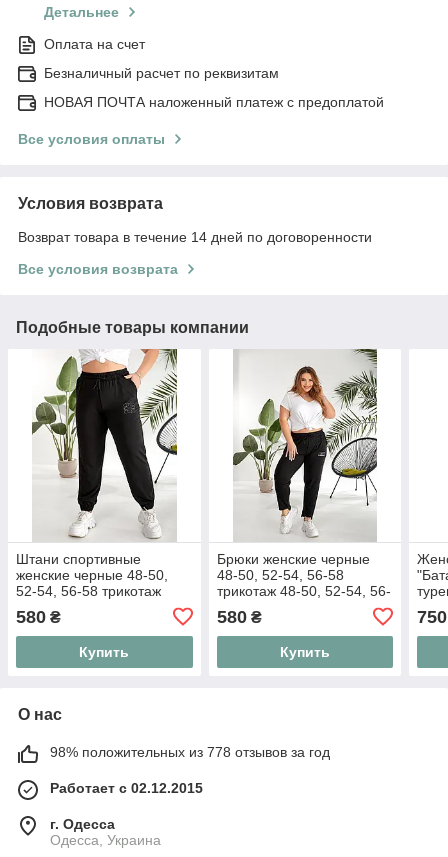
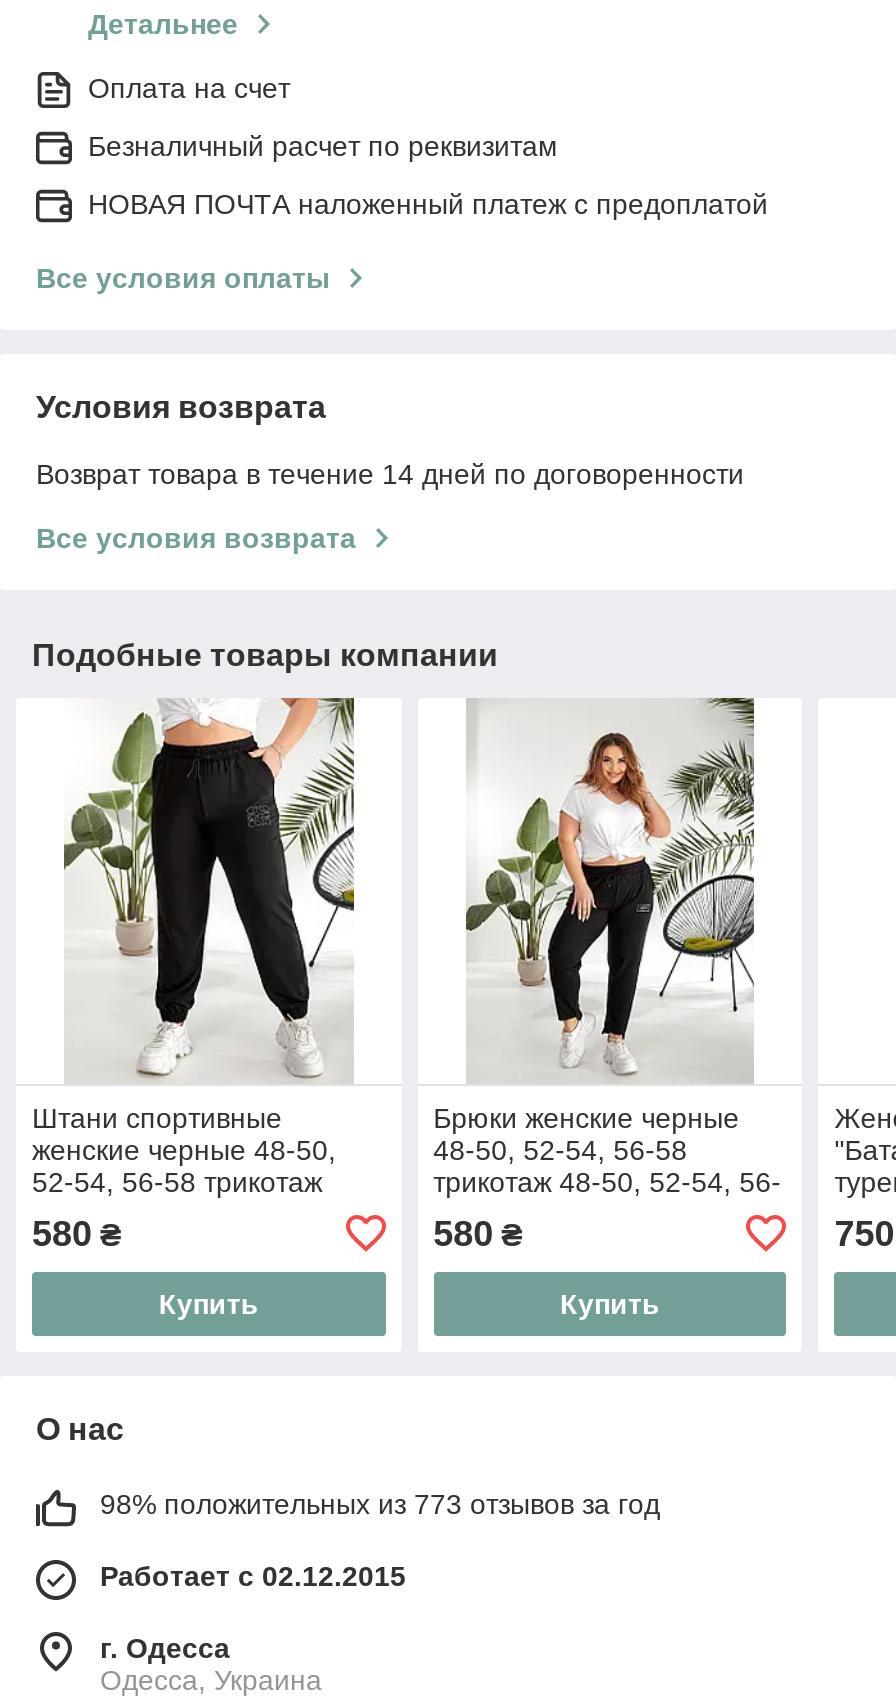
[50,744,330,760] 98% положительных из 778 отзывов за год -> [100,1488,660,1520] 98% положительных из 773 отзывов за год

